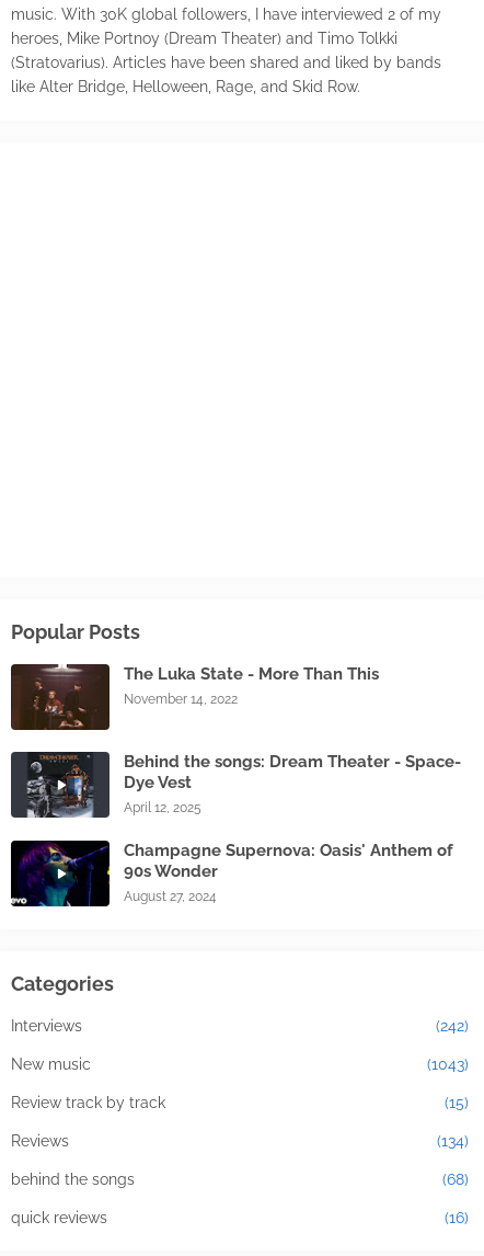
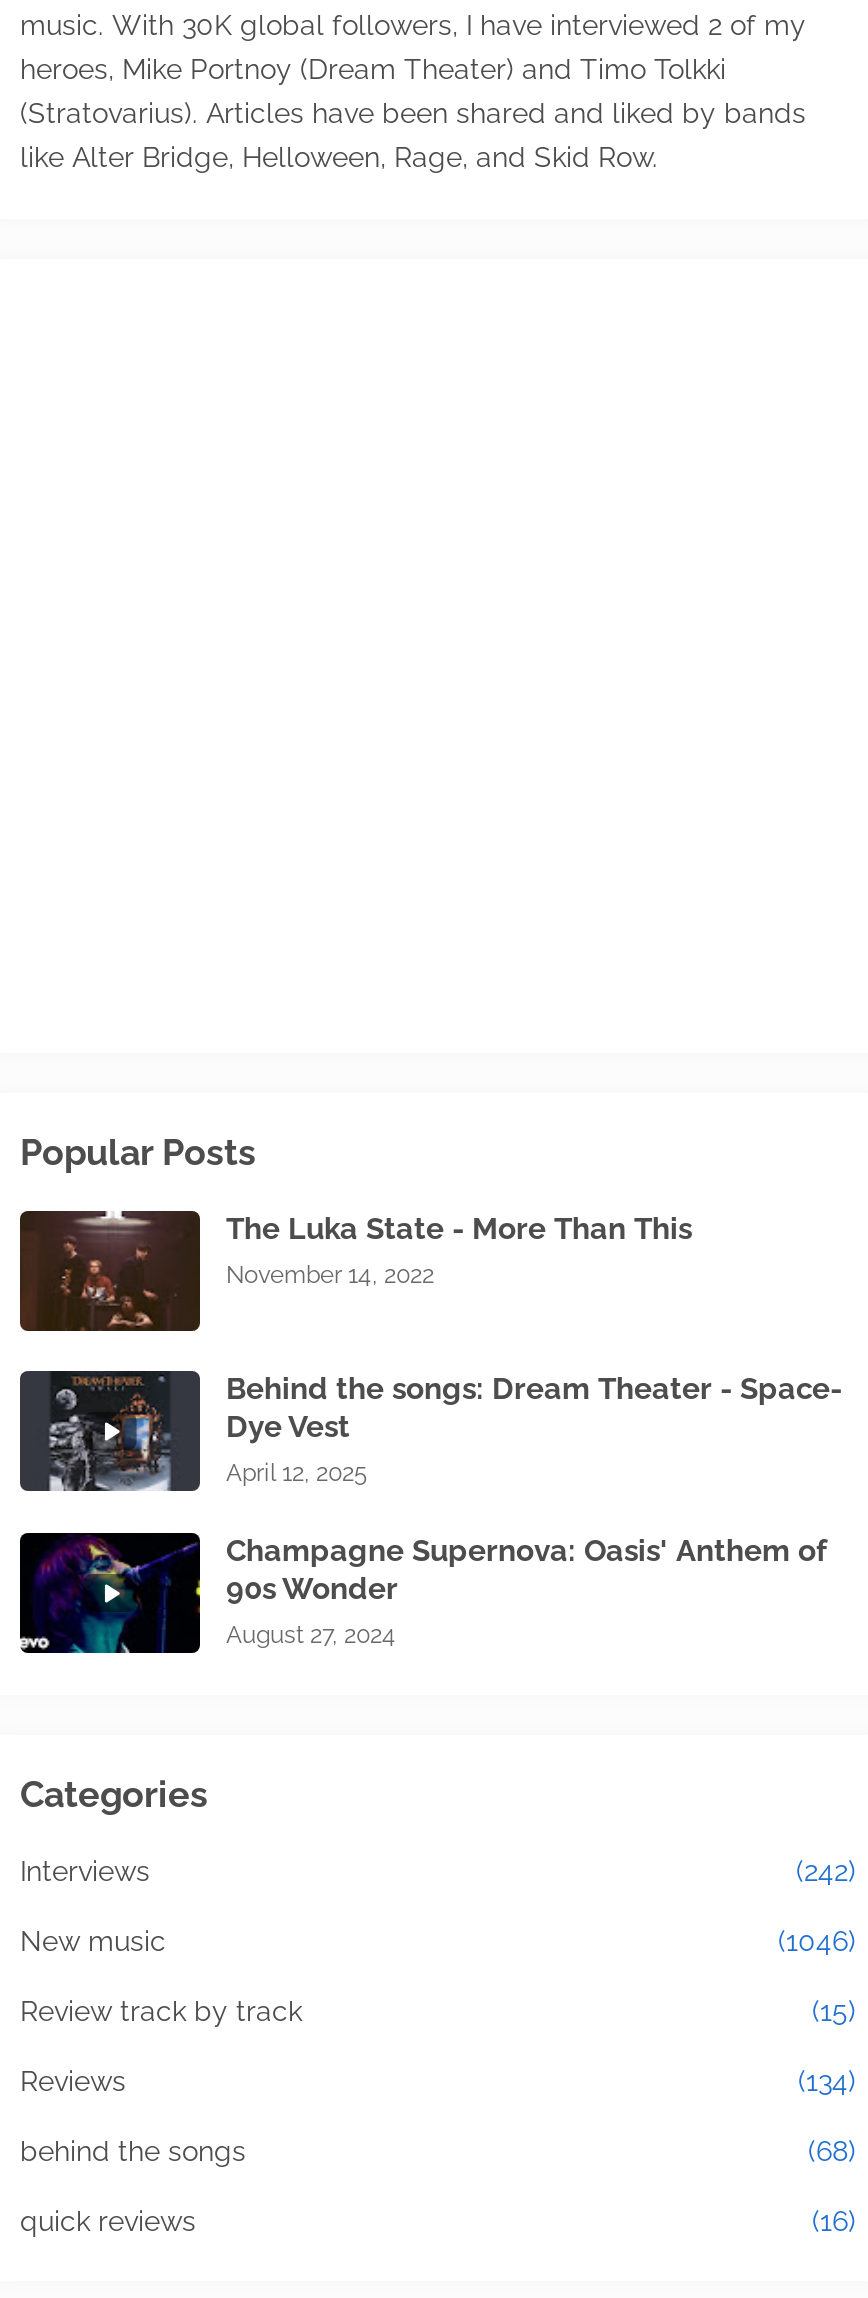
[427,1055,469,1073] (1043) -> [778,1924,856,1956] (1046)

